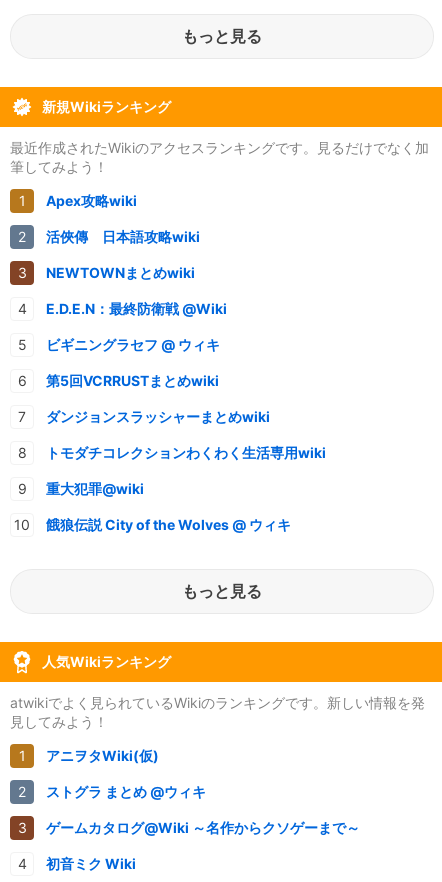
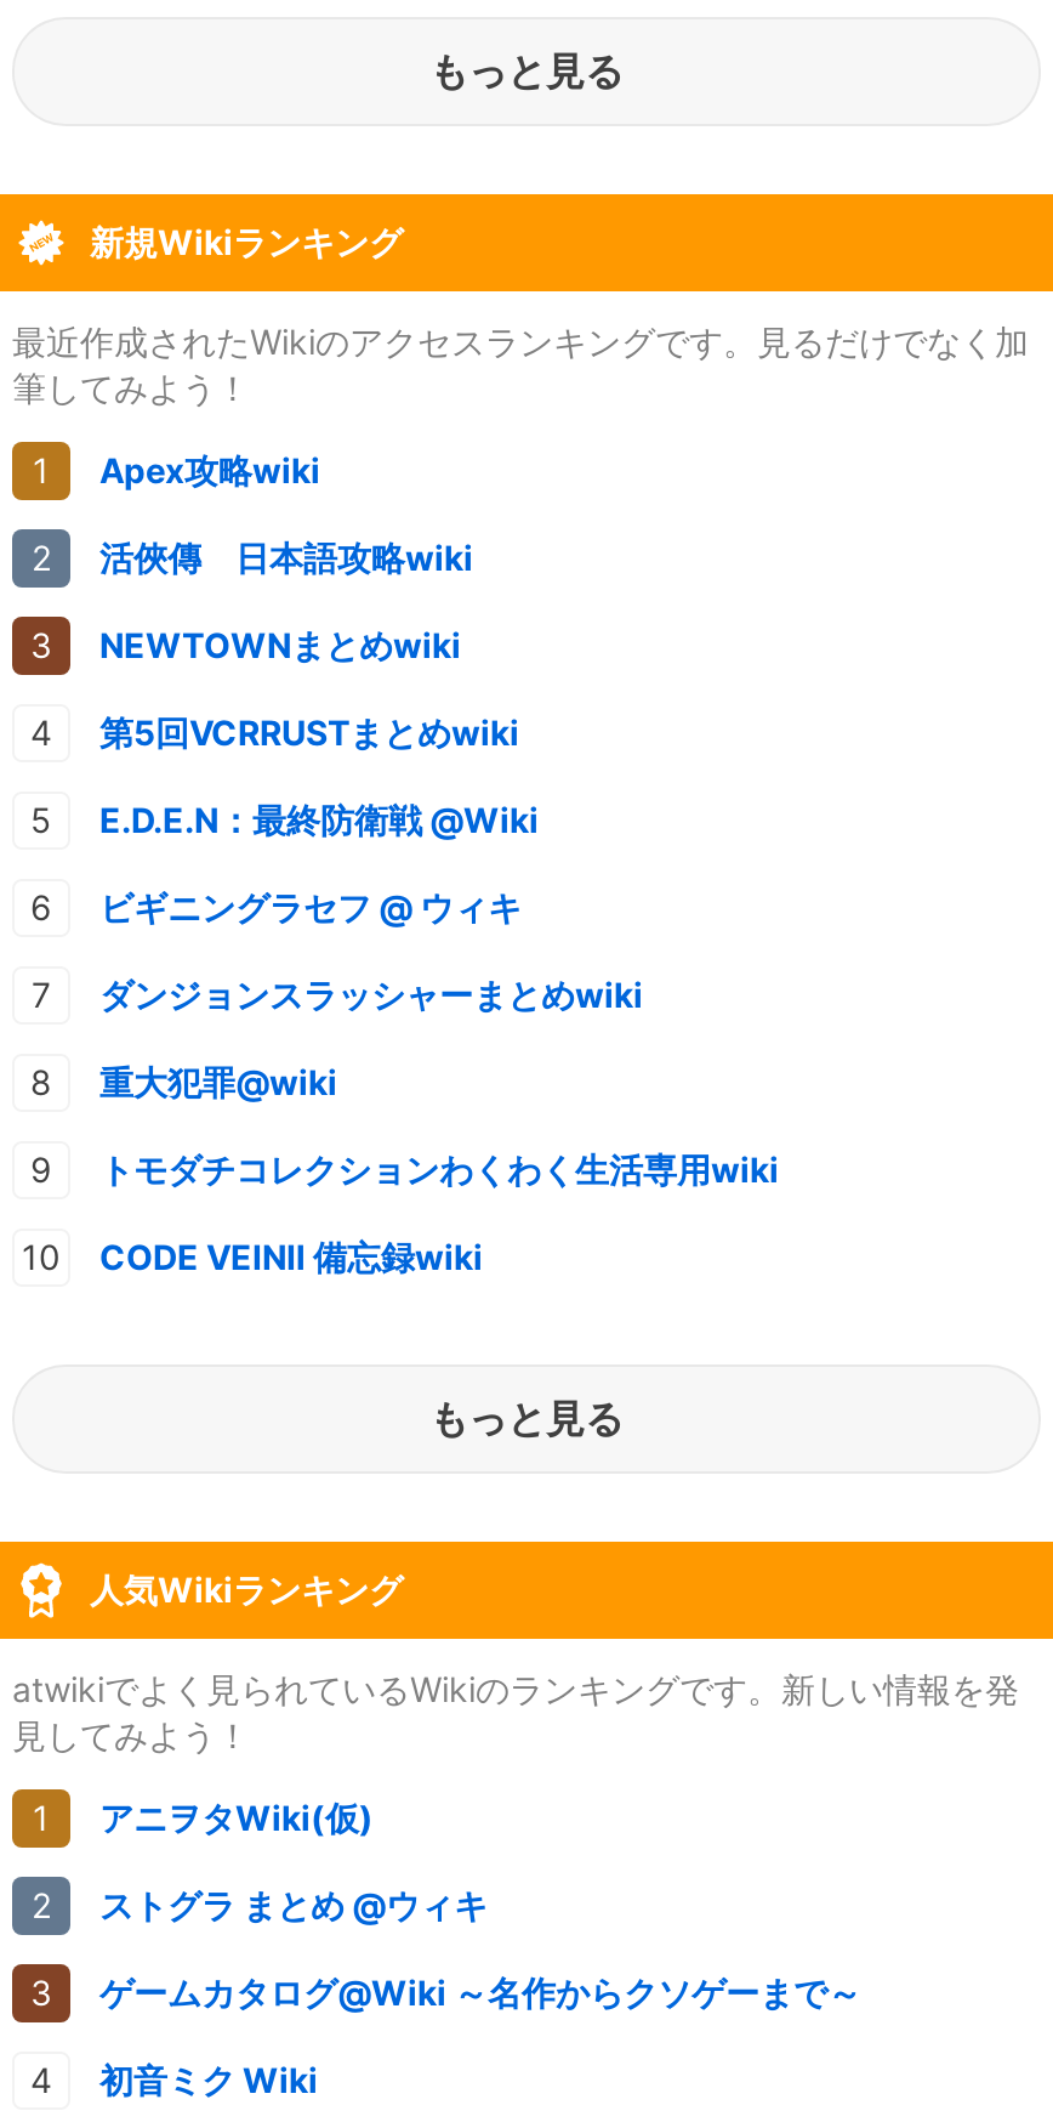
moved [46,300,227,353] -> [99,798,539,926]: E.D.E.N：最終防衛戦 @Wiki | ビギニングラセフ @ ウィキ
moved [46,372,219,389] -> [99,710,519,752]: 第5回VCRRUSTまとめwiki
moved [46,444,326,461] -> [99,1147,779,1189]: トモダチコレクションわくわく生活専用wiki
moved [46,480,144,497] -> [99,1060,337,1101]: 重大犯罪@wiki
[46,516,291,533] 餓狼伝説 City of the Wolves @ ウィキ -> [99,1235,483,1276] CODE VEINⅡ 備忘録wiki

